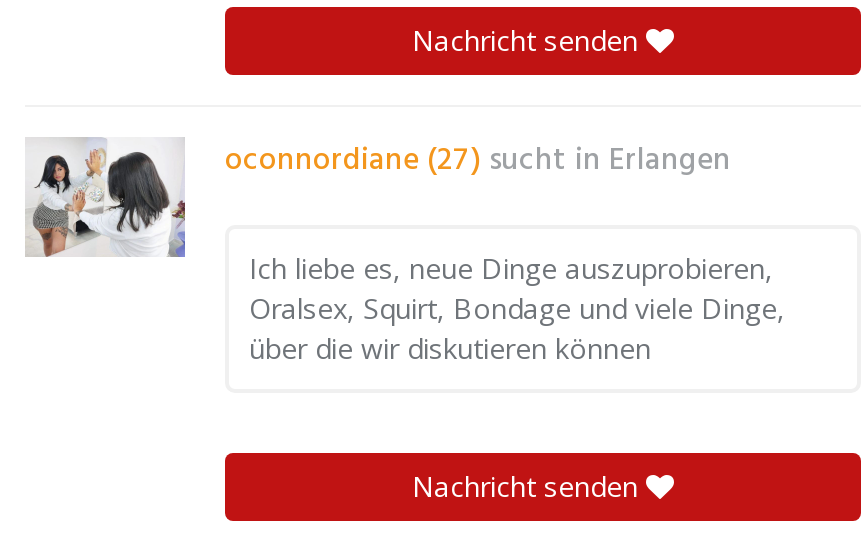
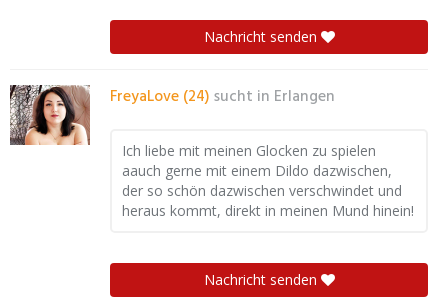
[27,137,731,259] [image] | oconnordiane (27) sucht in Erlangen -> [9,84,335,146] [image] | FreyaLove (24) sucht in Erlangen
[249,249,785,367] Ich liebe es, neue Dinge auszuprobieren, | Oralsex, Squirt, Bondage und viele Dinge, | über die wir diskutieren können -> [122,141,414,220] Ich liebe mit meinen Glocken zu spielen | aauch gerne mit einem Dildo dazwischen, | der so schön dazwischen verschwindet und | heraus kommt, direkt in meinen Mund hinein!

